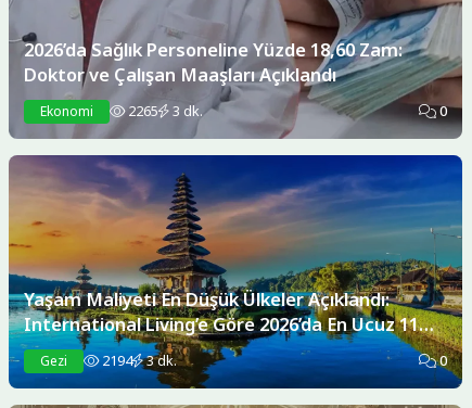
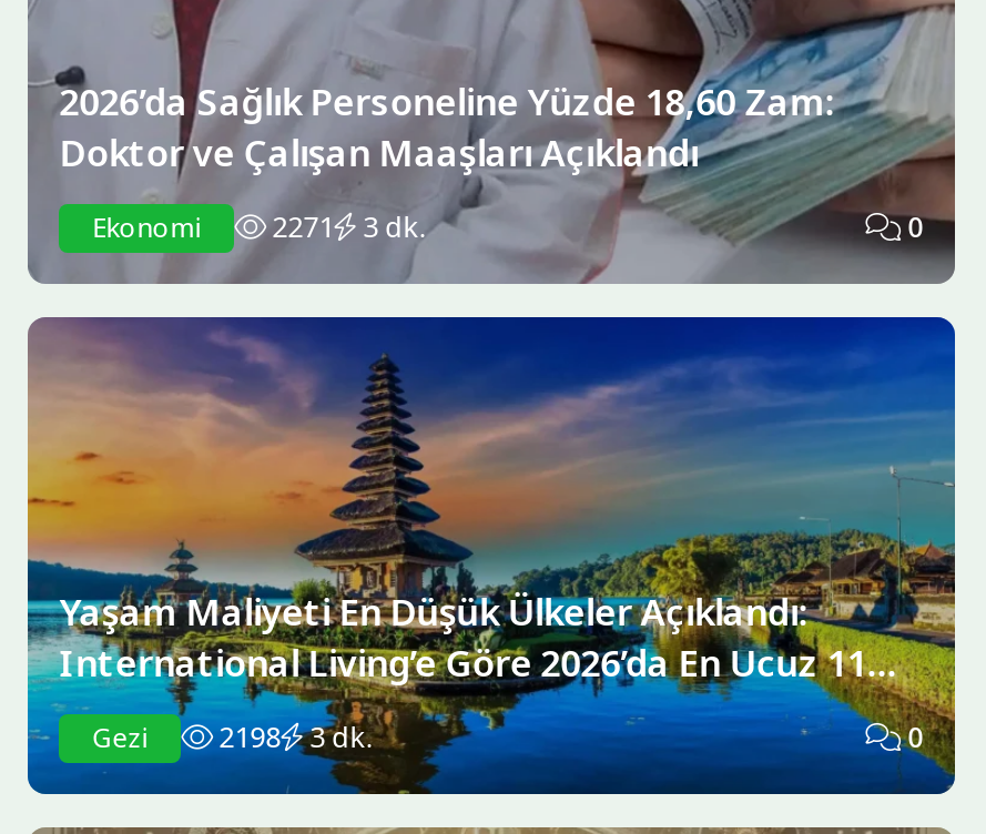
[40,101,203,120] Ekonomi 2265 3 dk. -> [92,206,425,246] Ekonomi 2271 3 dk.
[99,350,177,370] 2194 3 dk. -> [212,716,372,756] 2198 3 dk.

